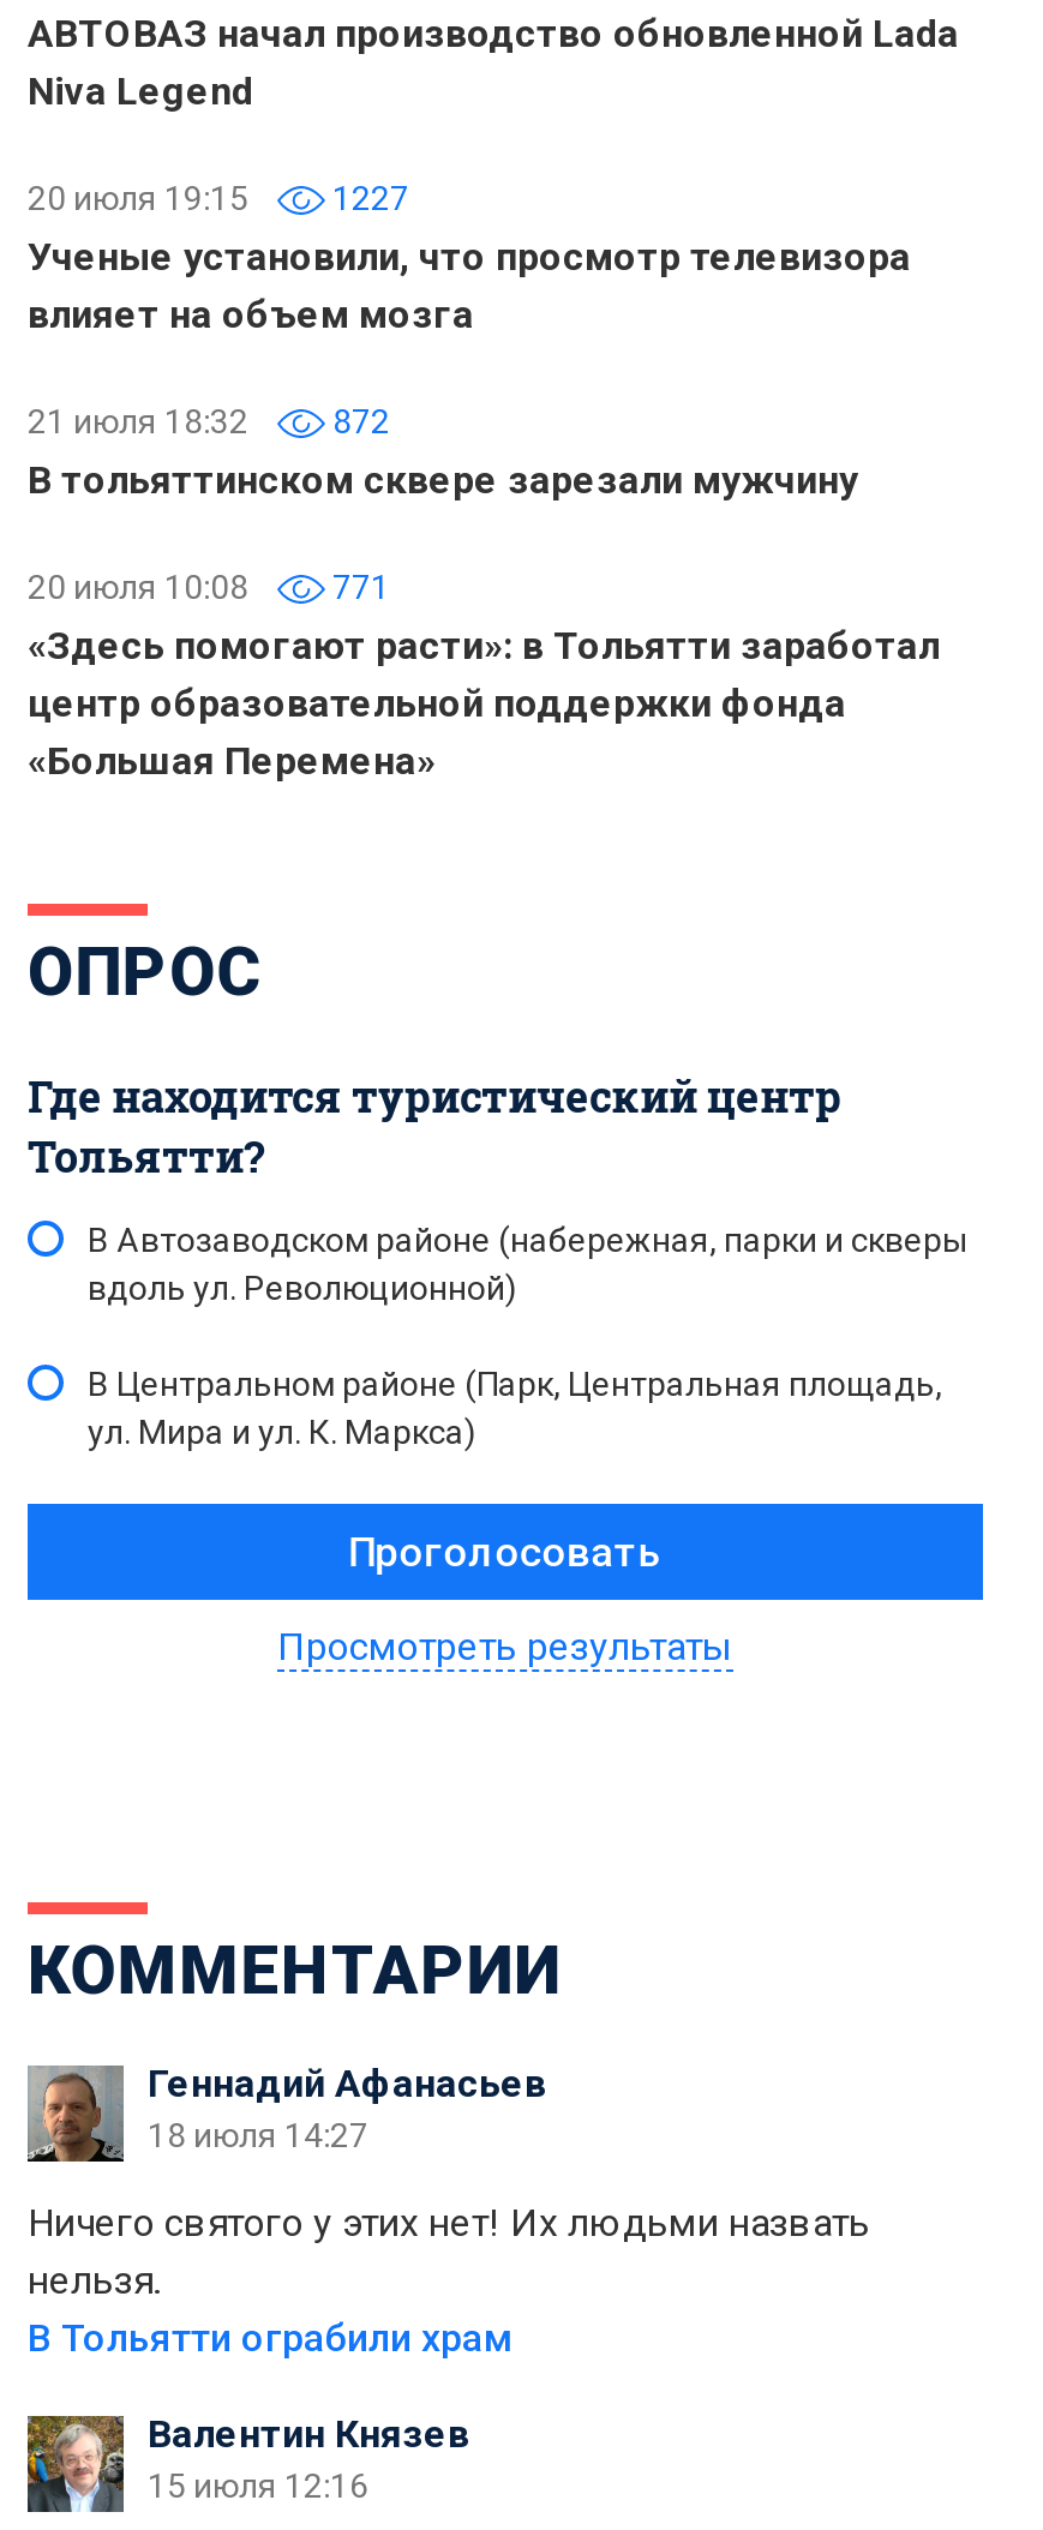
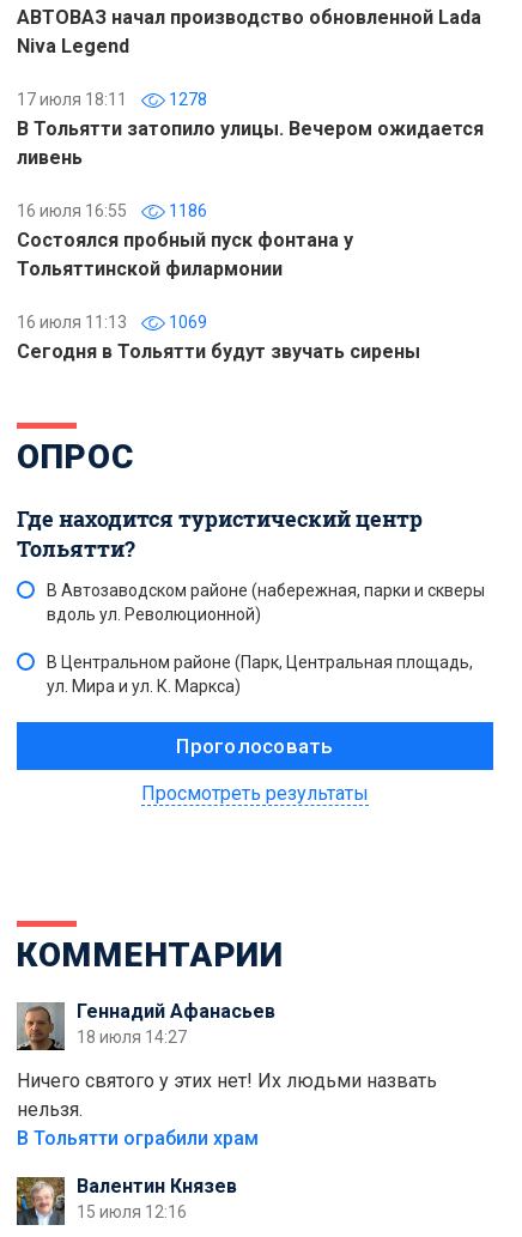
[28,179,911,337] 20 июля 19:15 | 1227 | Ученые установили, что просмотр телевизора | влияет на объем мозга -> [17,90,484,169] 17 июля 18:11 | 1278 | В Тольятти затопило улицы. Вечером ожидается | ливень
[28,402,858,503] 21 июля 18:32 | 872 | В тольяттинском сквере зарезали мужчину -> [17,201,353,280] 16 июля 16:55 | 1186 | Состоялся пробный пуск фонтана у | Тольяттинской филармонии
[28,568,940,784] 20 июля 10:08 | 771 | «Здесь помогают расти»: в Тольятти заработал | центр образовательной поддержки фонда | «Большая Перемена» -> [17,313,420,363] 16 июля 11:13 | 1069 | Сегодня в Тольятти будут звучать сирены

